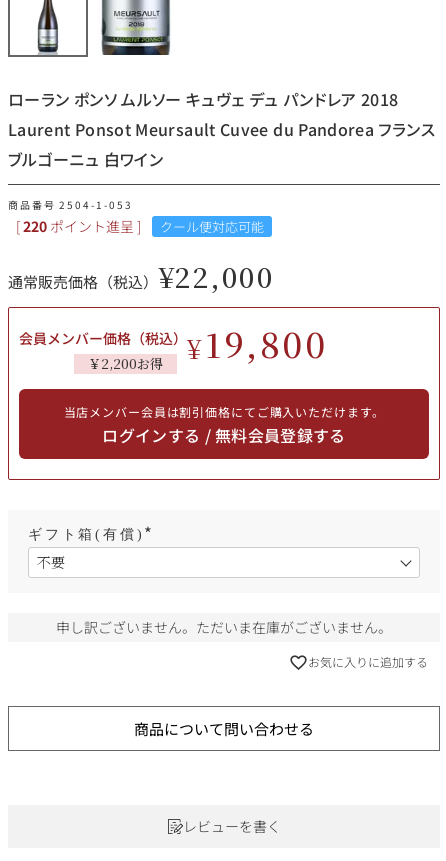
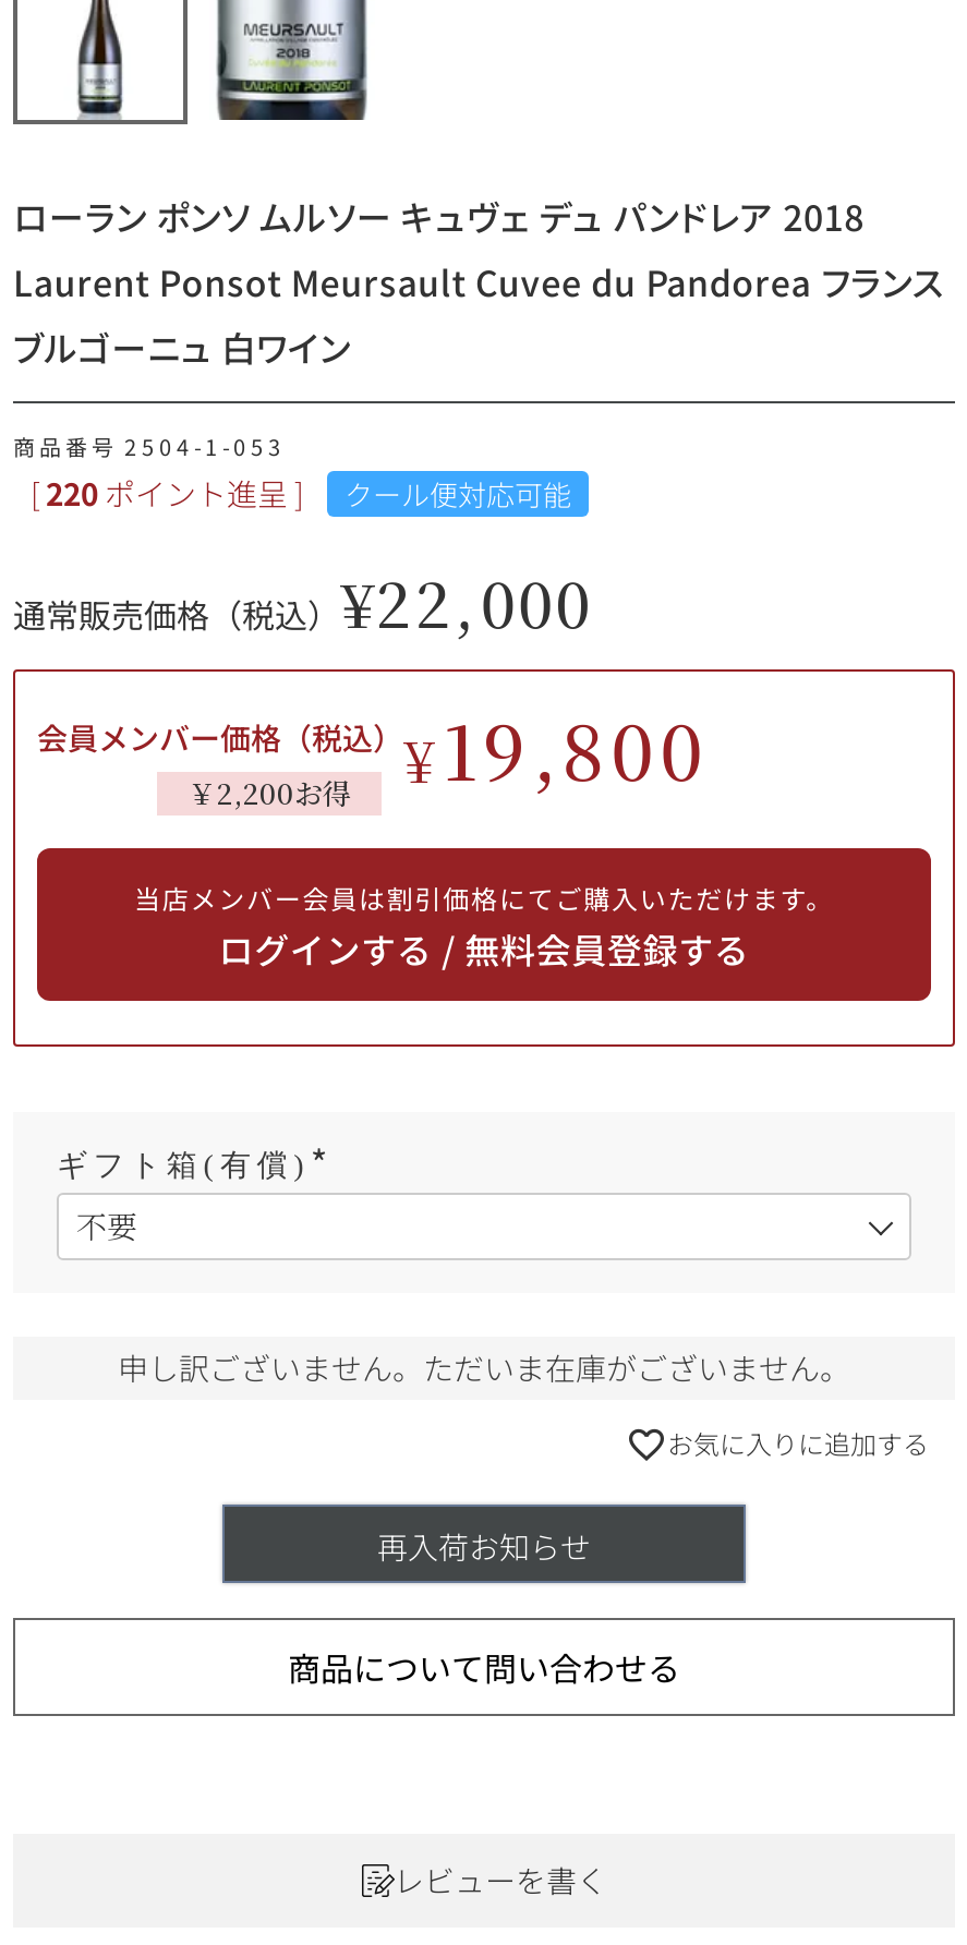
none -> [377,1525,591,1568] 再入荷お知らせ

